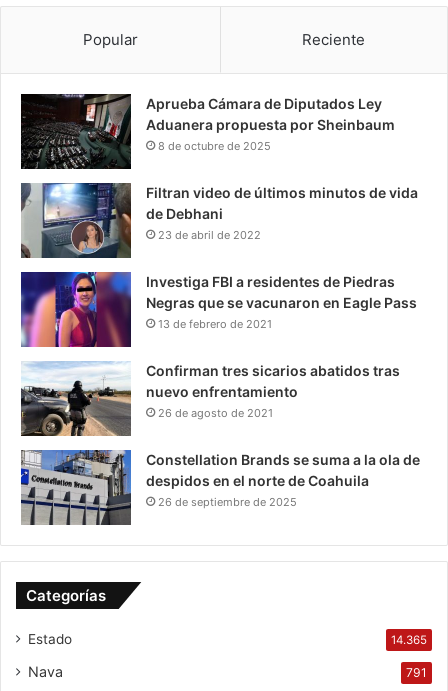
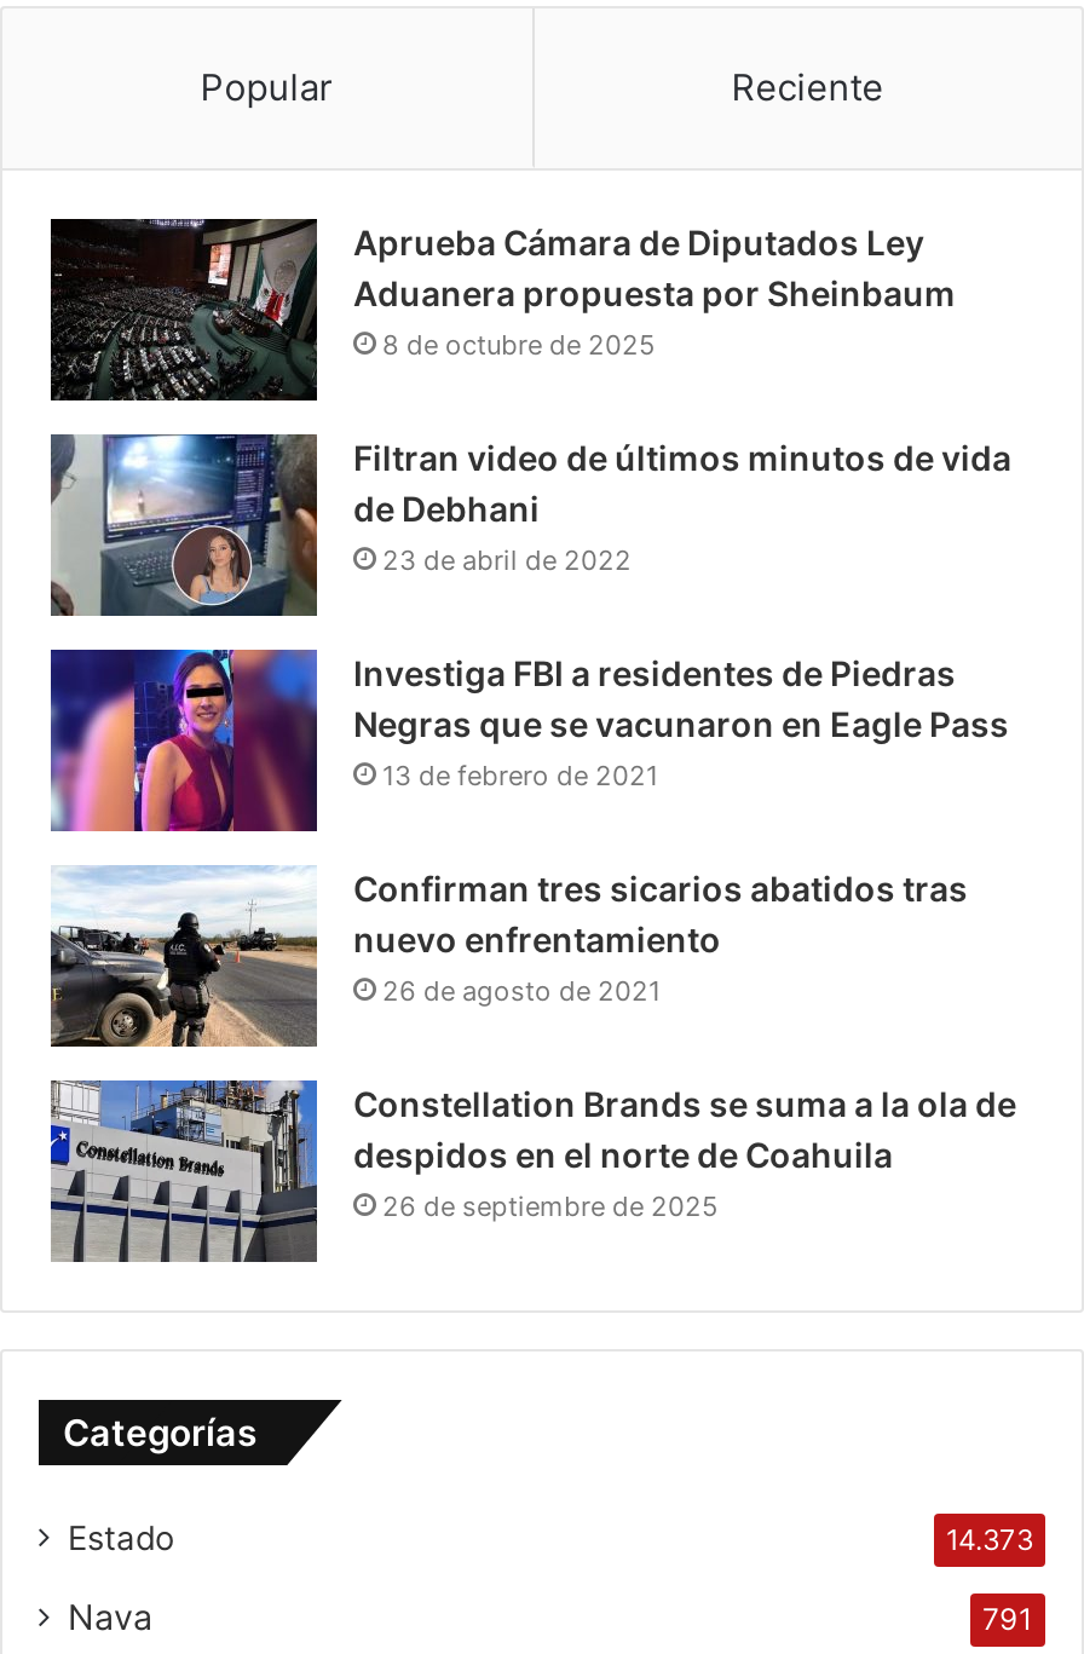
[391,633,427,647] 14.365 -> [946,1525,1033,1558] 14.373

